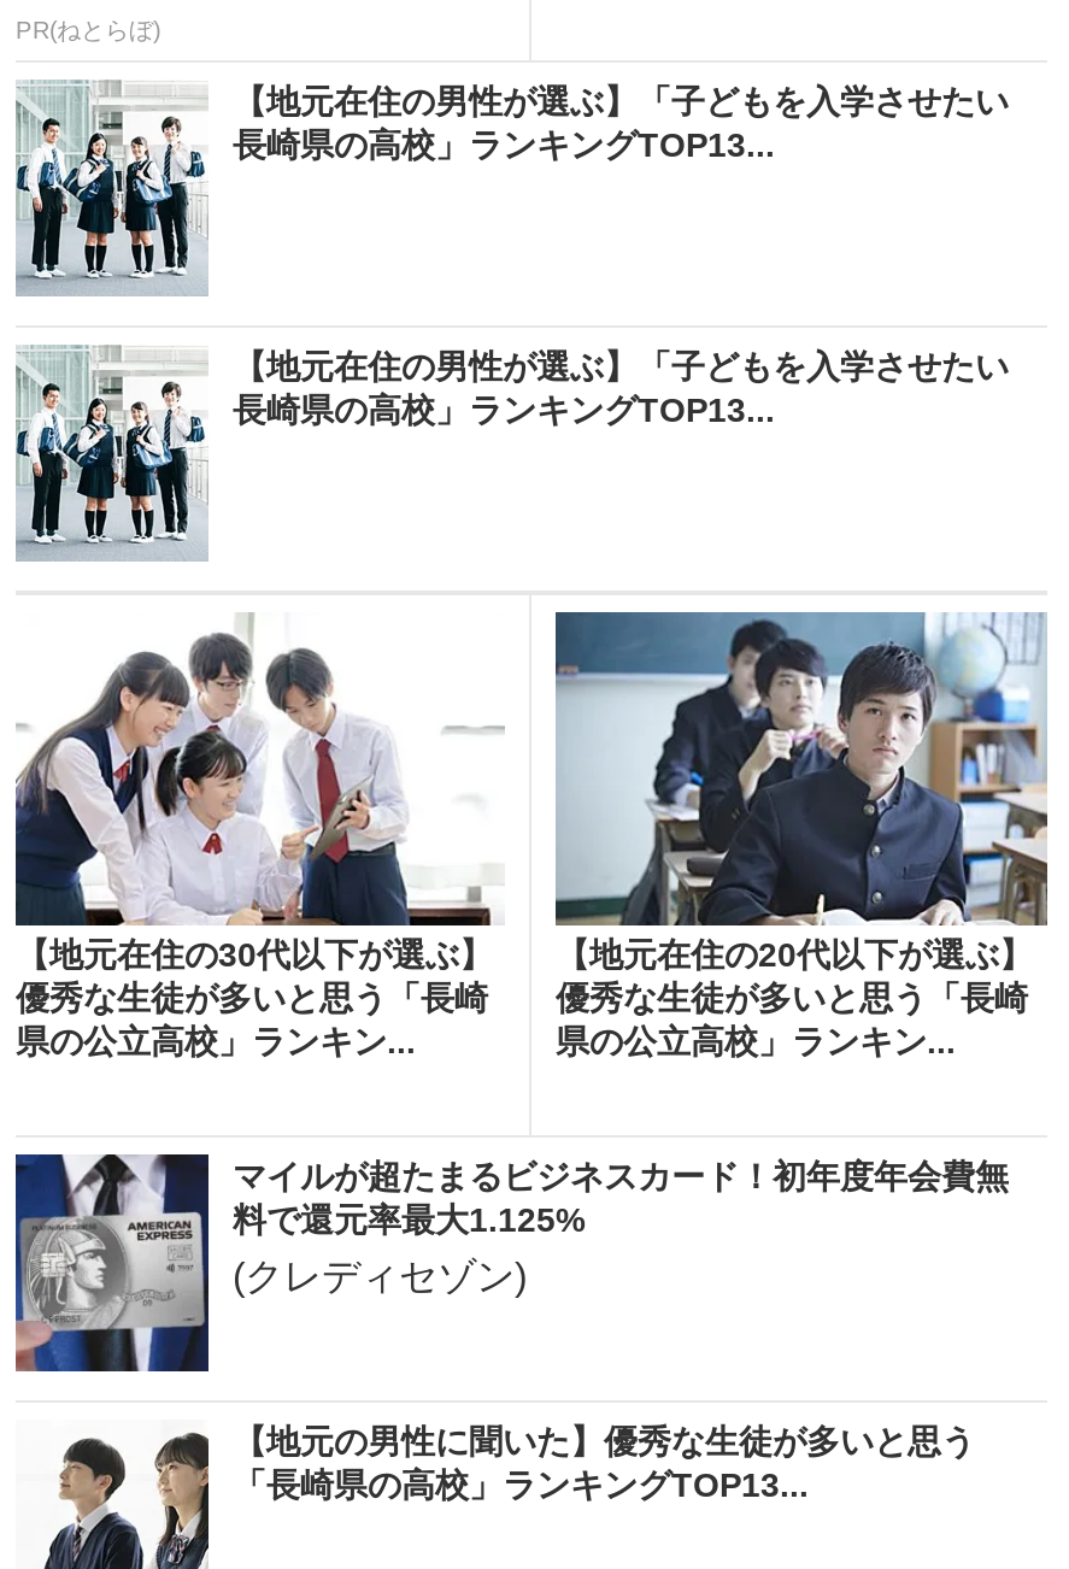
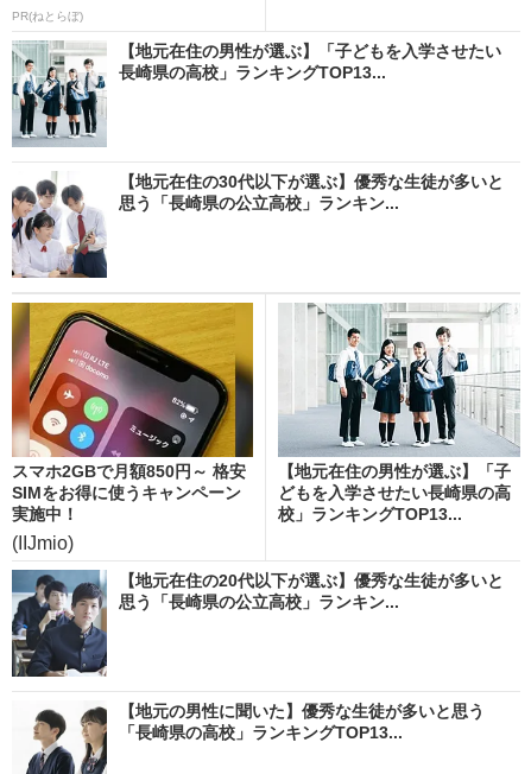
[13,345,1009,562] [image] | 【地元在住の男性が選ぶ】「子どもを入学させたい | 長崎県の高校」ランキングTOP13... -> [12,172,504,279] [image] | 【地元在住の30代以下が選ぶ】優秀な生徒が多いと | 思う「長崎県の公立高校」ランキン...
[13,612,505,1060] [image] | 【地元在住の30代以下が選ぶ】 | 優秀な生徒が多いと思う「長崎 | 県の公立高校」ランキン... -> [11,302,254,553] [image] | スマホ2GBで月額850円～ 格安 | SIMをお得に使うキャンペーン | 実施中！ | (IIJmio)
[233,610,1050,1296] [image] | 【地元在住の20代以下が選ぶ】 | 優秀な生徒が多いと思う「長崎 | 県の公立高校」ランキン... | マイルが超たまるビジネスカード！初年度年会費無 | 料で還元率最大1.125% | (クレディセゾン) -> [119,303,520,611] [image] | 【地元在住の男性が選ぶ】「子 | どもを入学させたい長崎県の高 | 校」ランキングTOP13... | 【地元在住の20代以下が選ぶ】優秀な生徒が多いと | 思う「長崎県の公立高校」ランキン...
[13,1152,211,1374] [image] -> [11,569,107,678] [image]

